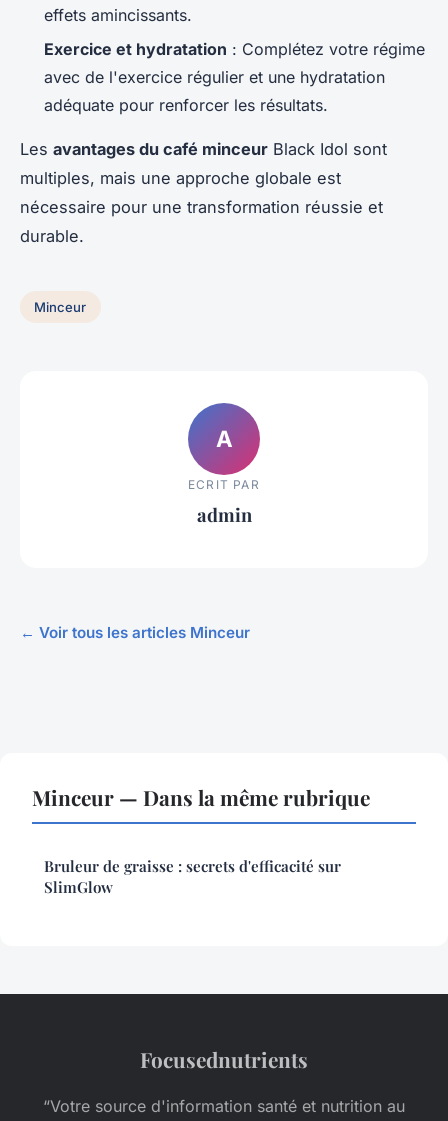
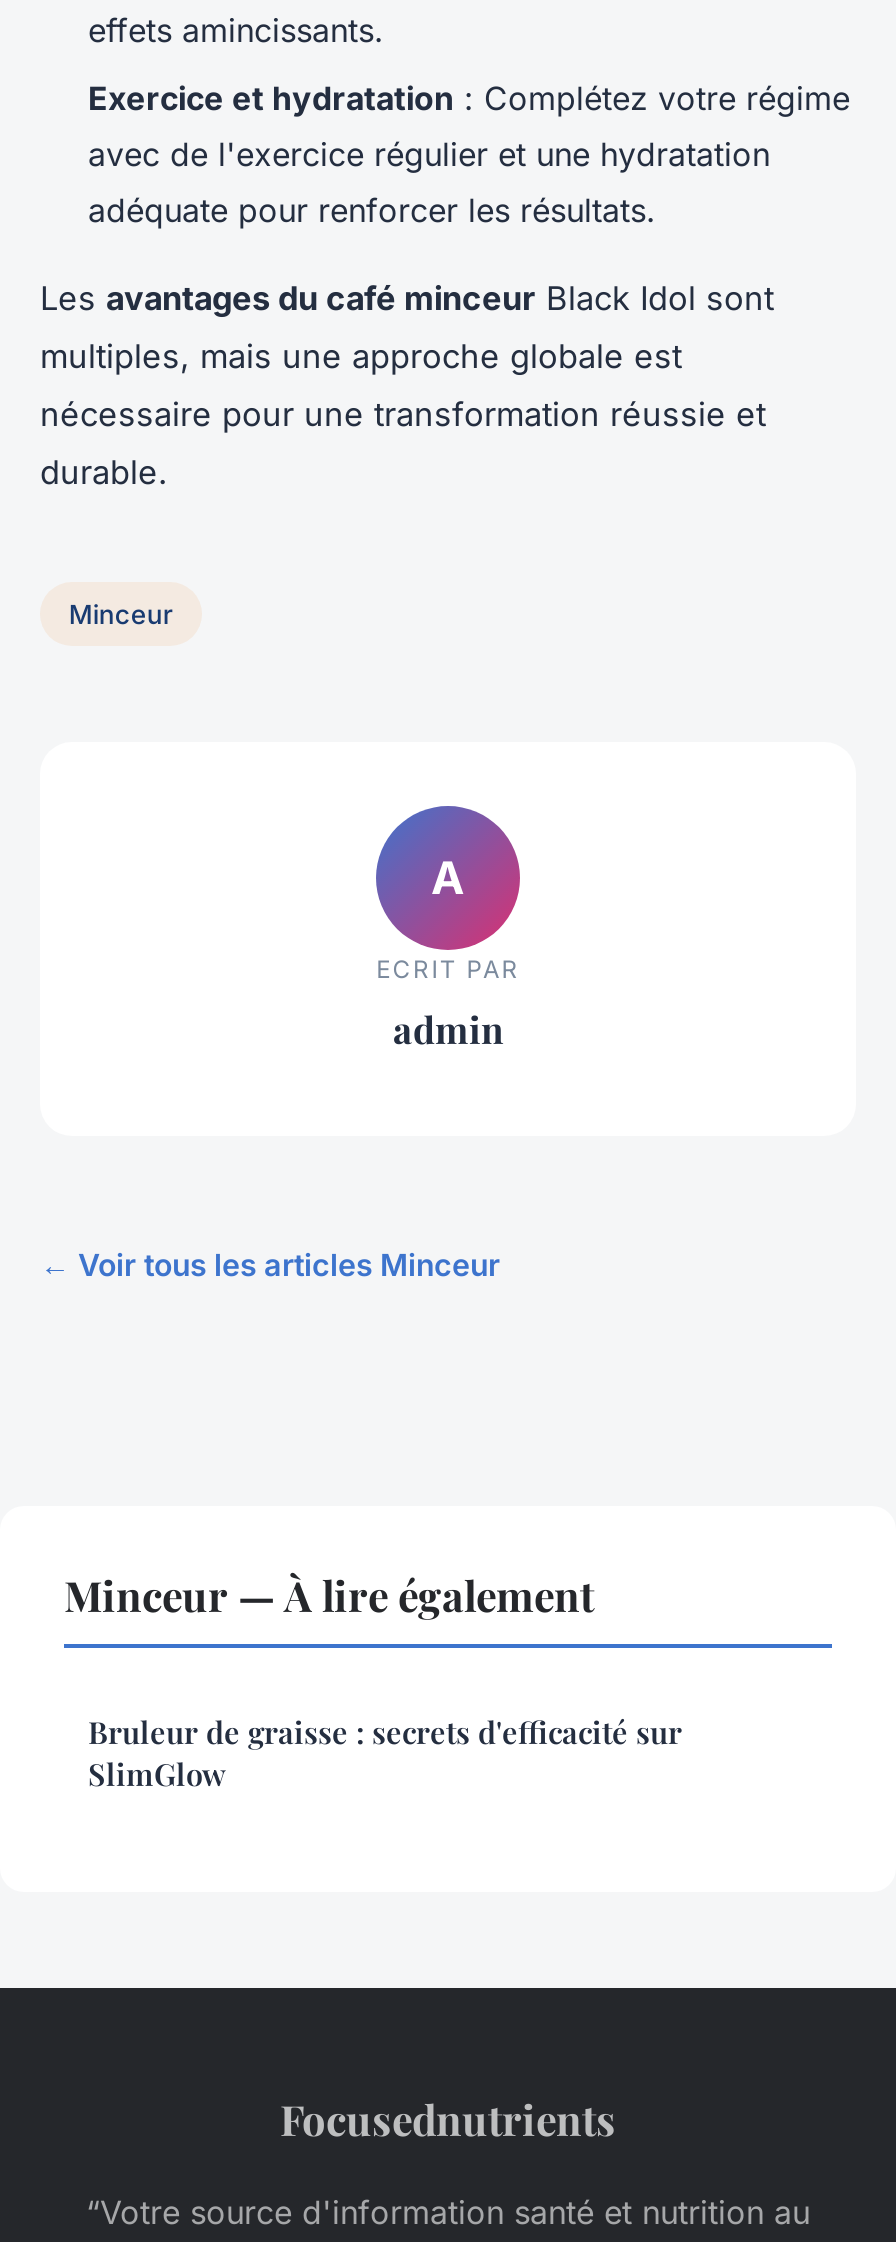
[32,783,370,811] Minceur — Dans la même rubrique -> [64,1567,594,1623] Minceur — À lire également

